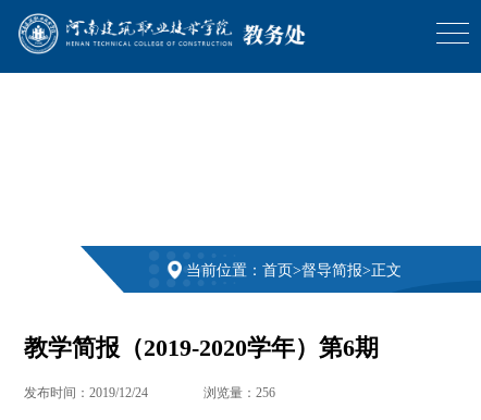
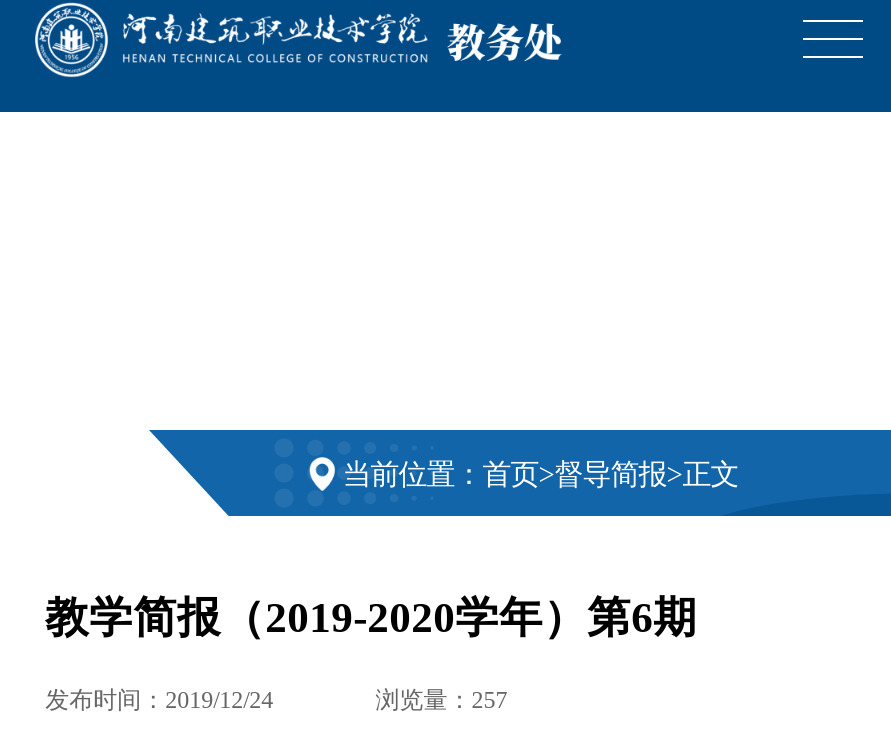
[204,385,276,400] 浏览量：256 -> [376,685,508,713] 浏览量：257

